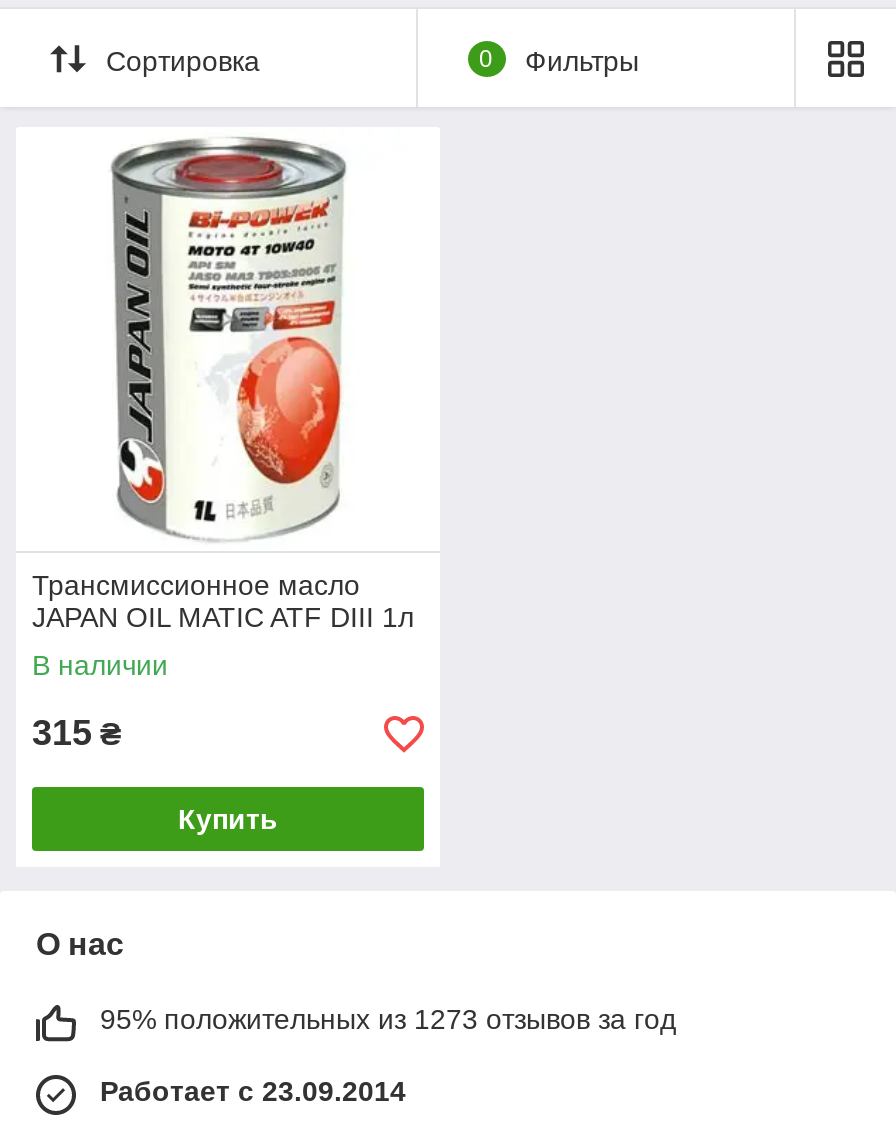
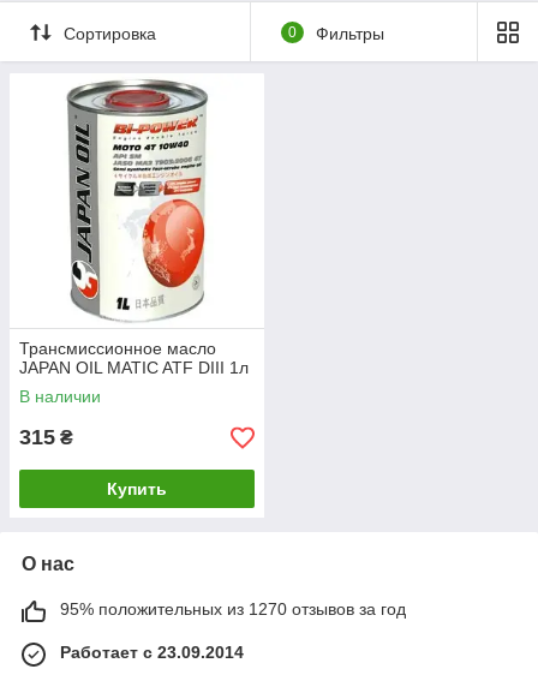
[100,1003,676,1035] 95% положительных из 1273 отзывов за год -> [60,599,406,619] 95% положительных из 1270 отзывов за год

